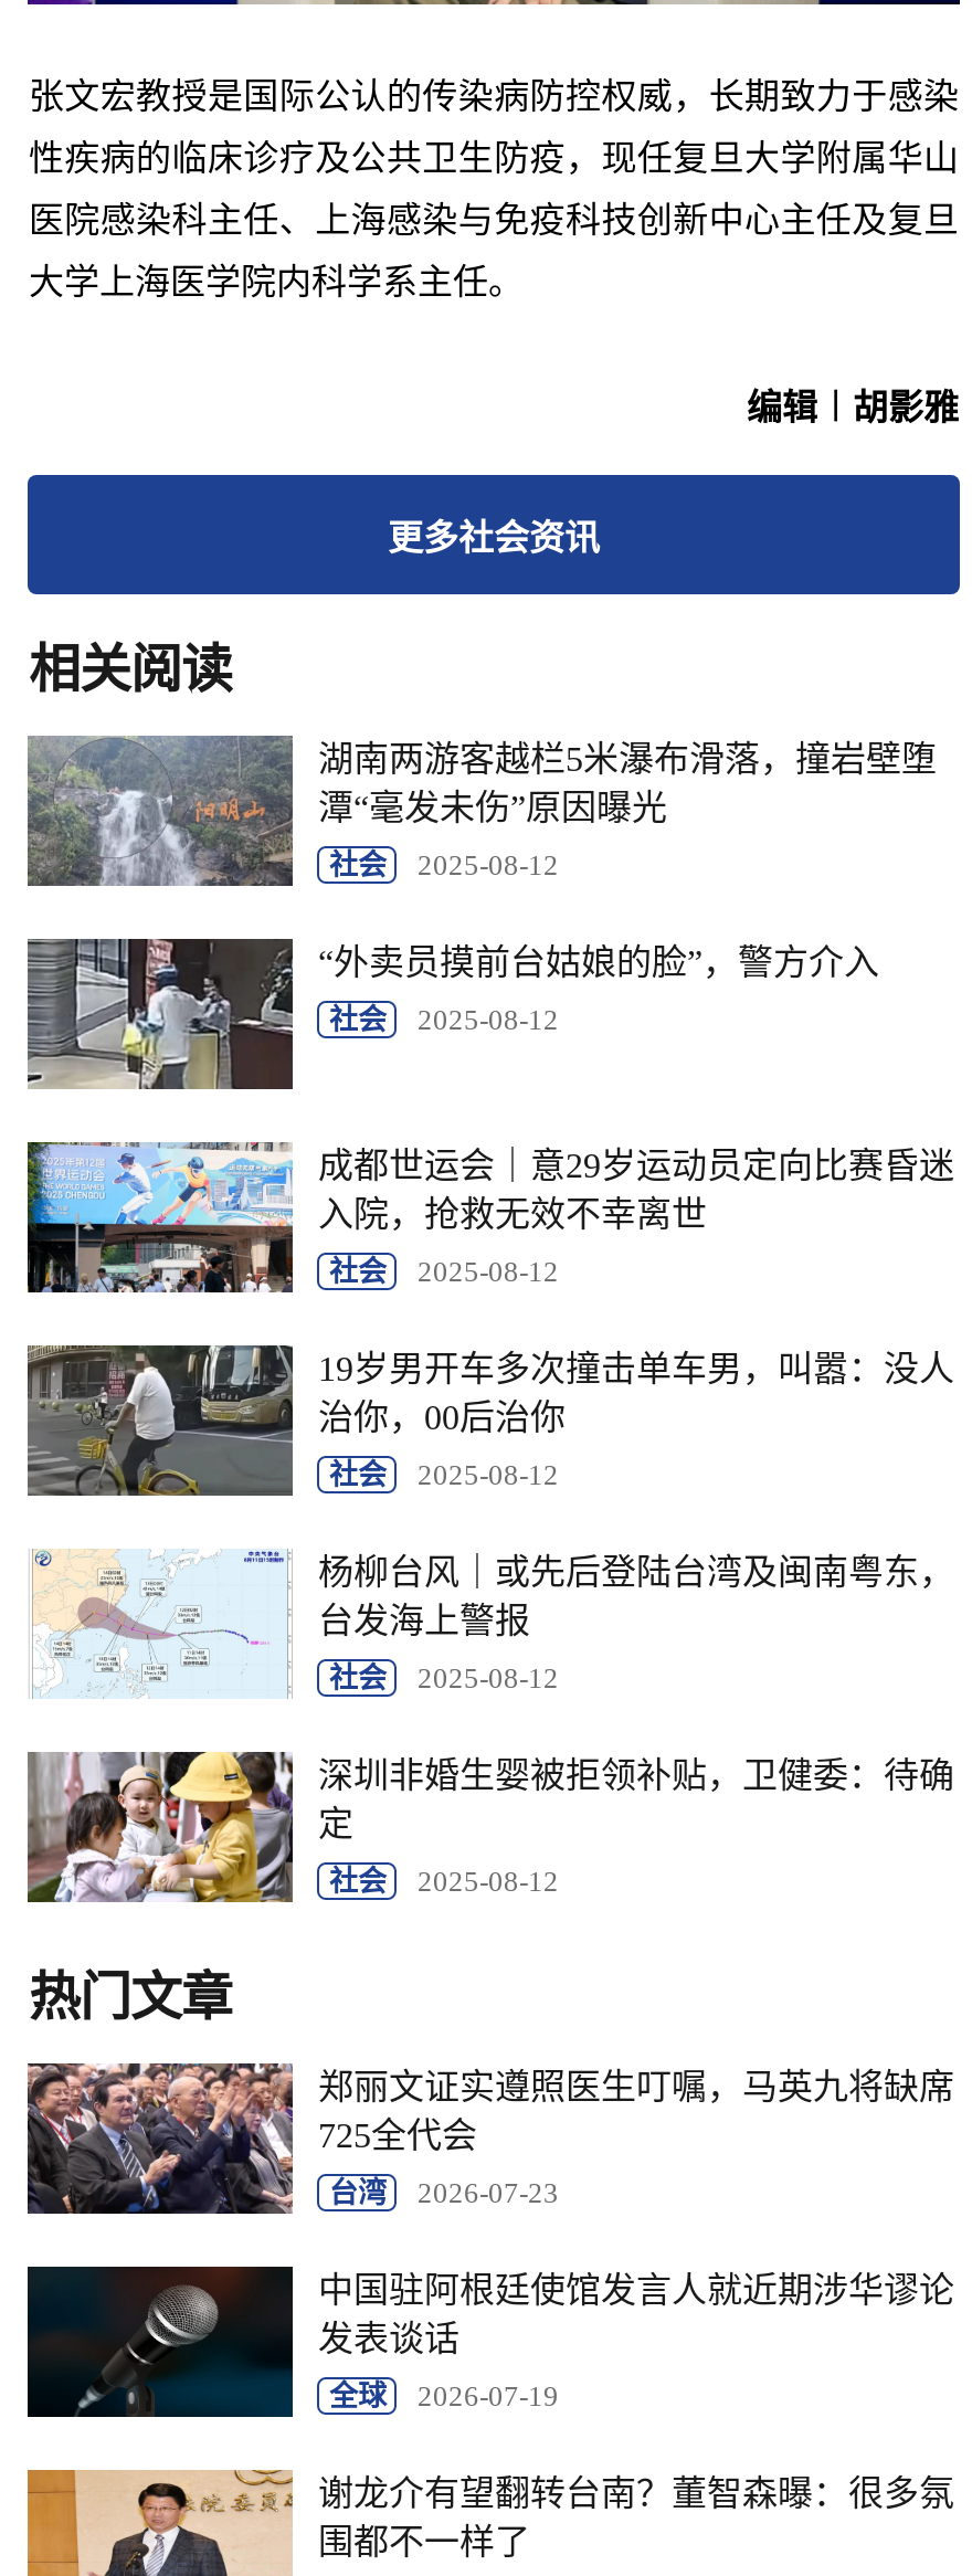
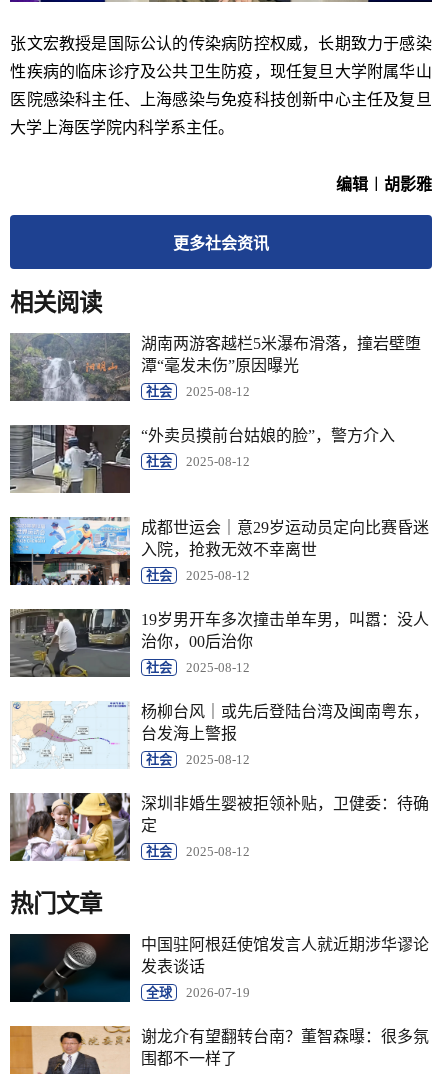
[25,2061,954,2216] [image] | 郑丽文证实遵照医生叮嘱，马英九将缺席 | 725全代会 | 台湾 | 2026-07-23 -> none

